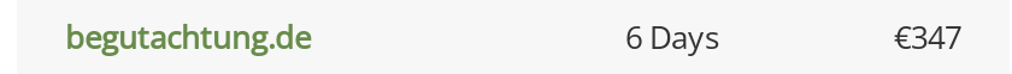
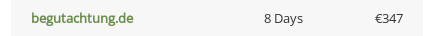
[625,16,719,58] 6 Days -> [263,9,302,27] 8 Days

